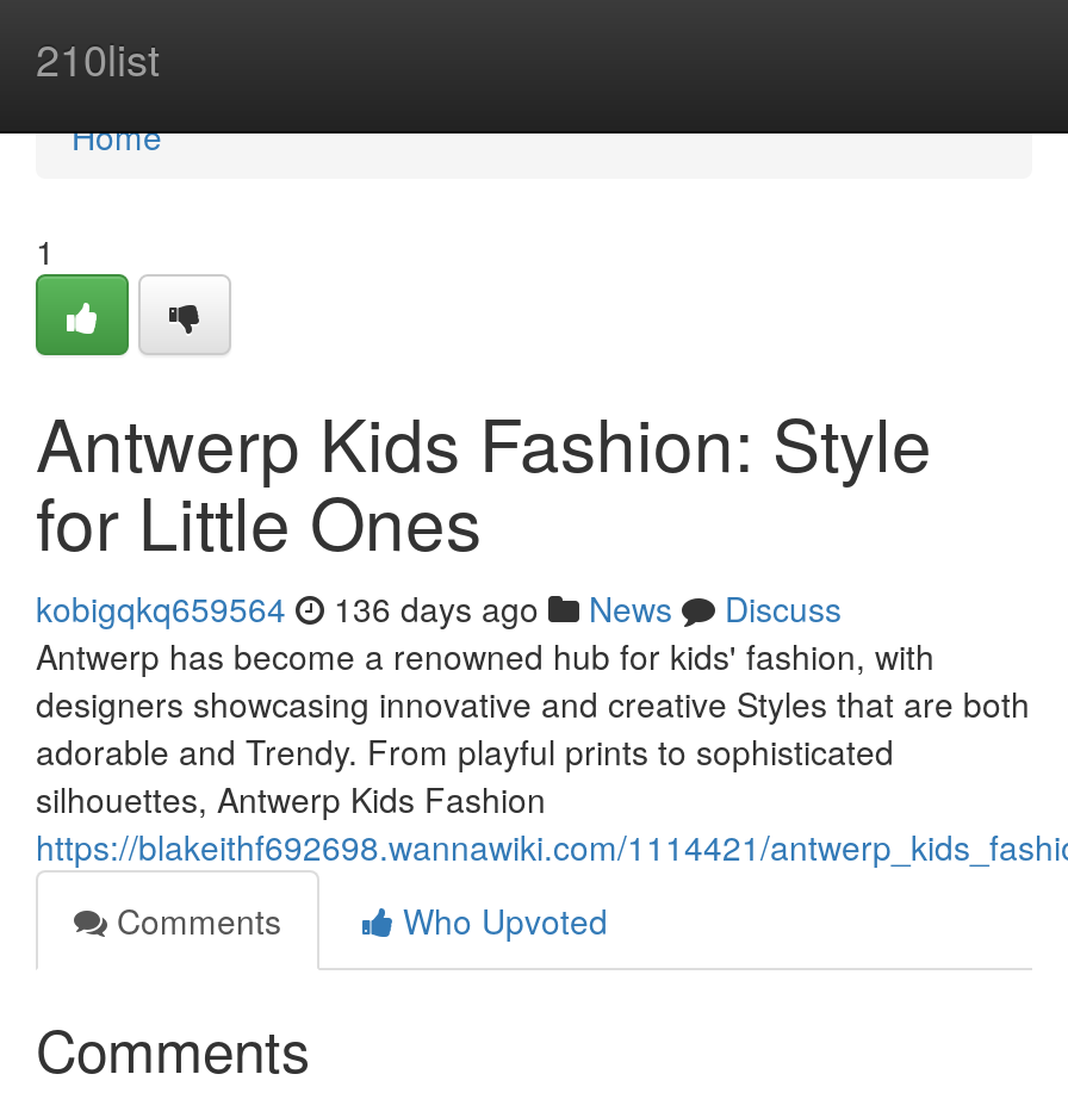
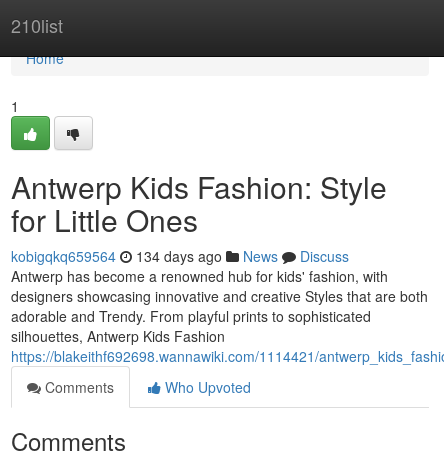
[36,584,842,632] kobigqkq659564 136 days ago News Discuss -> [11,246,349,266] kobigqkq659564 134 days ago News Discuss

